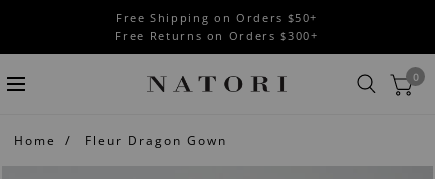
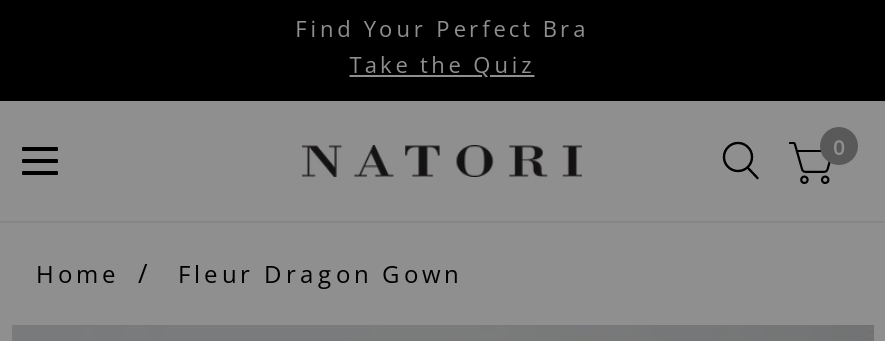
[106,9,328,42] Free Shipping on Orders $50+ | Free Returns on Orders $300+ -> [277,12,607,78] Find Your Perfect Bra | Take the Quiz

